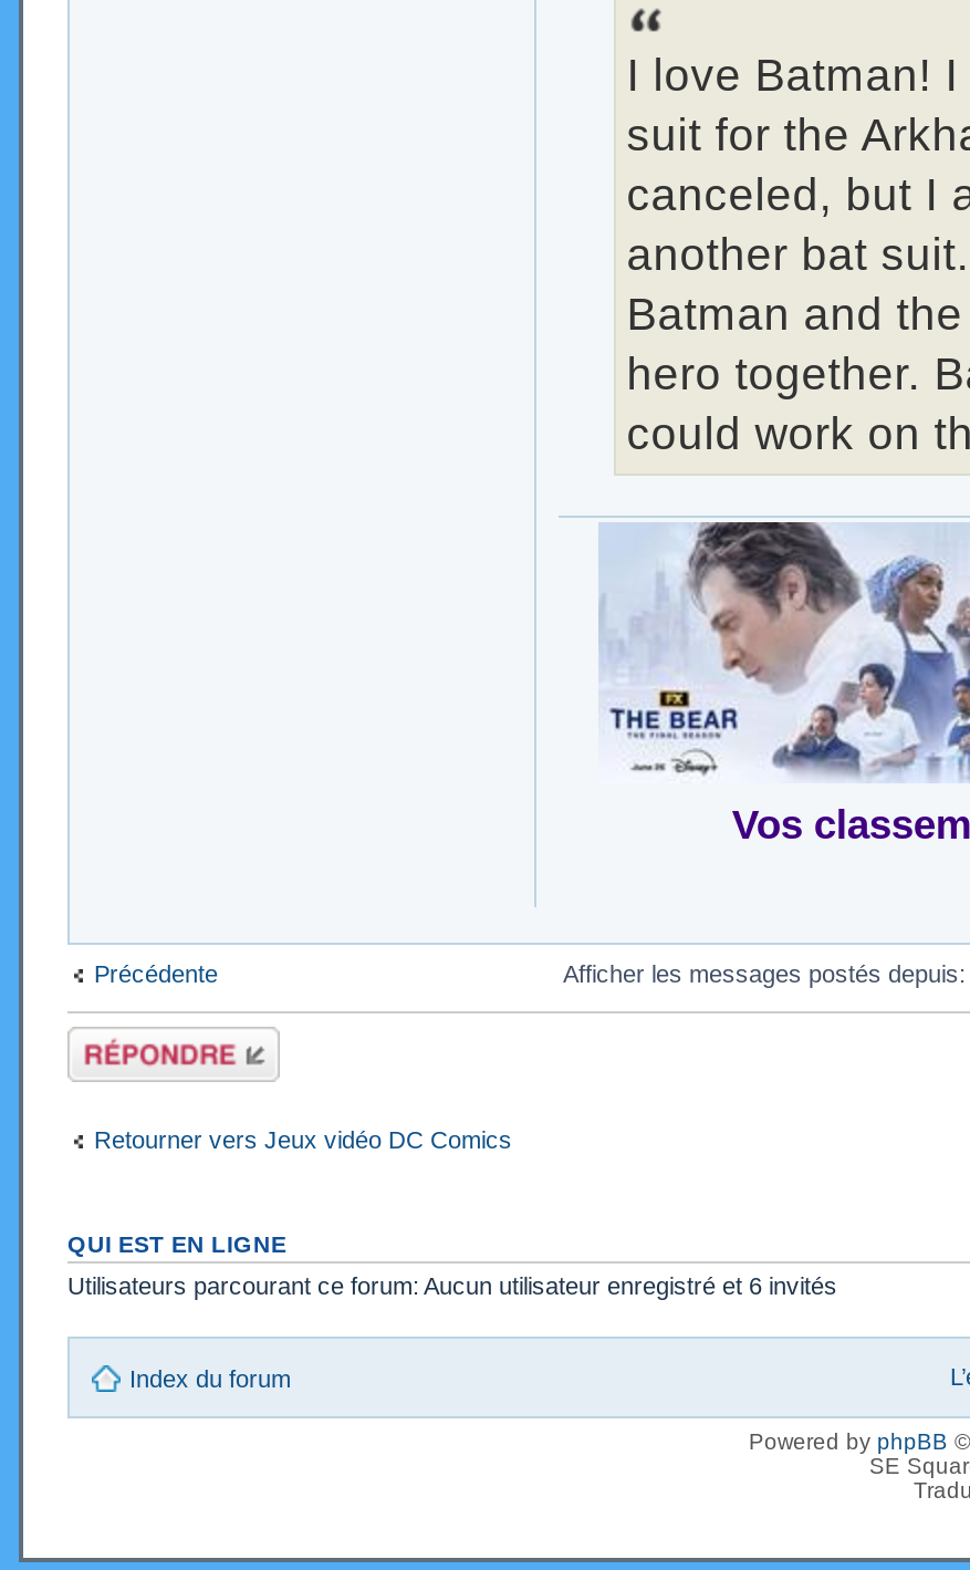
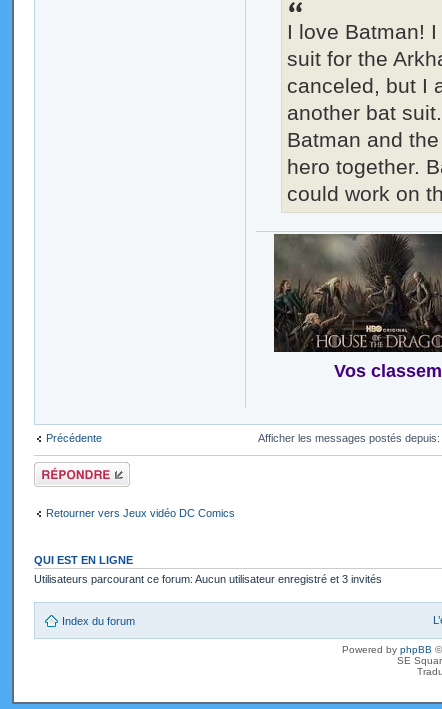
[598,522,963,783] [image] -> [273,233,439,353] [image]
[67,1272,837,1298] Utilisateurs parcourant ce forum: Aucun utilisateur enregistré et 6 invités -> [34,573,382,585] Utilisateurs parcourant ce forum: Aucun utilisateur enregistré et 3 invités

